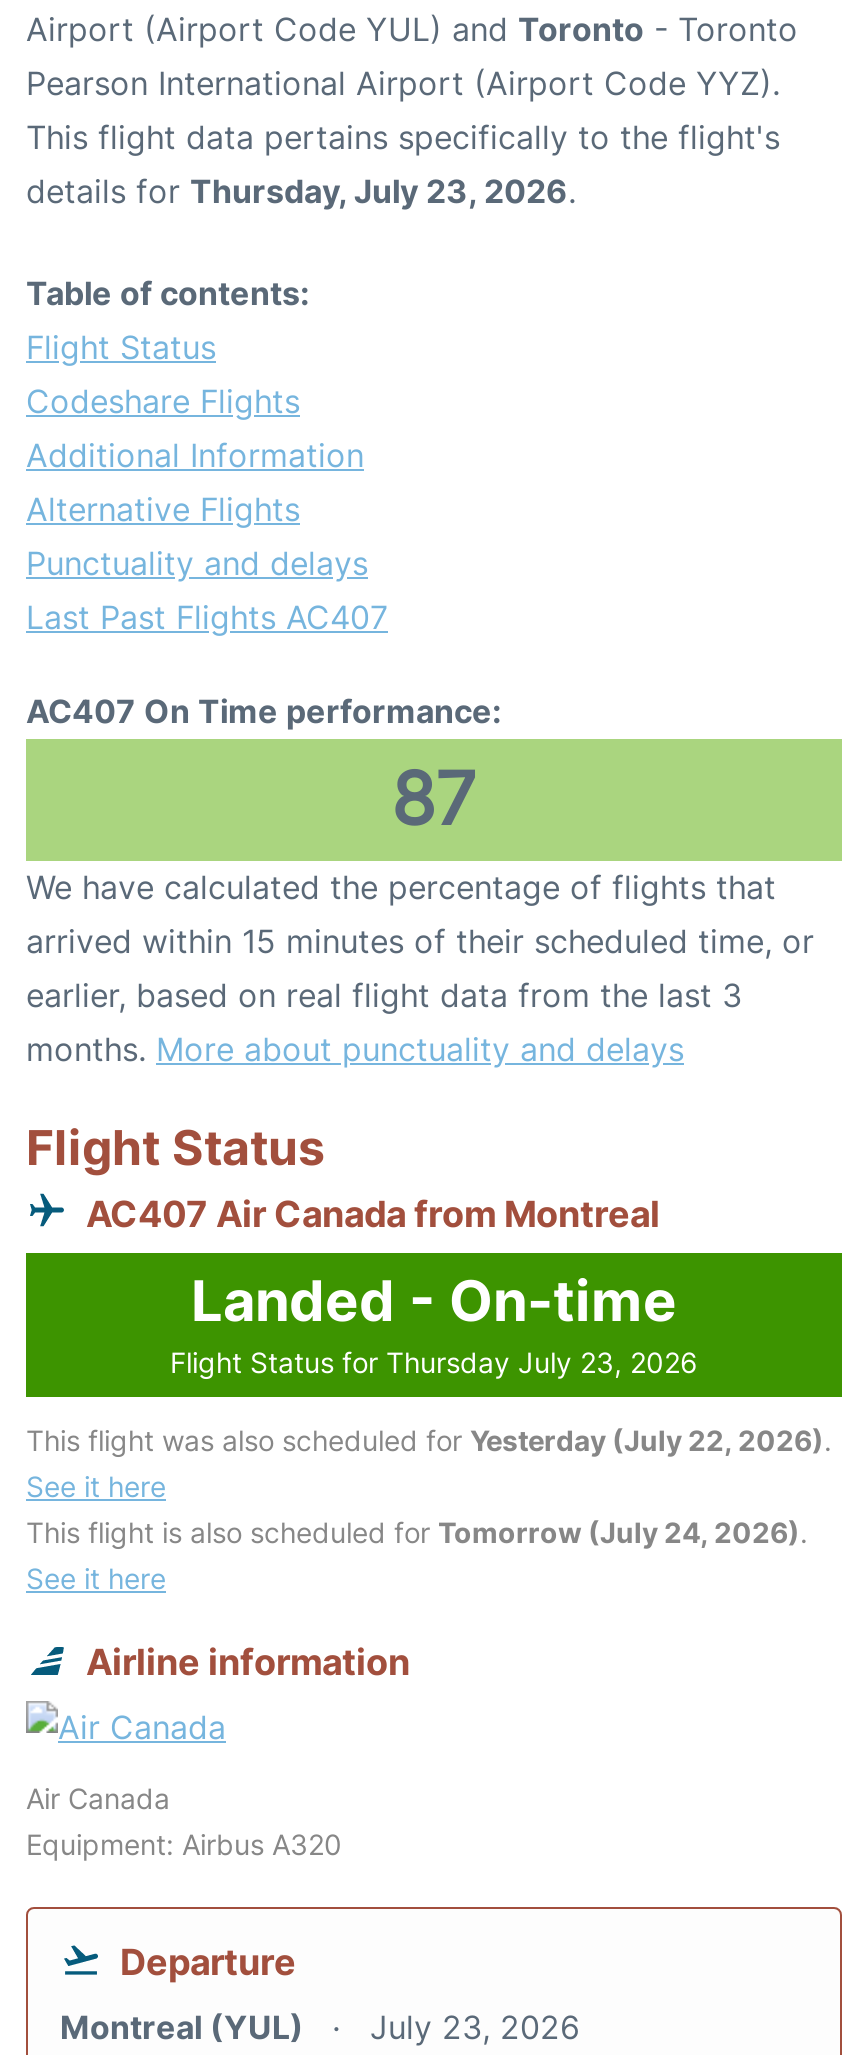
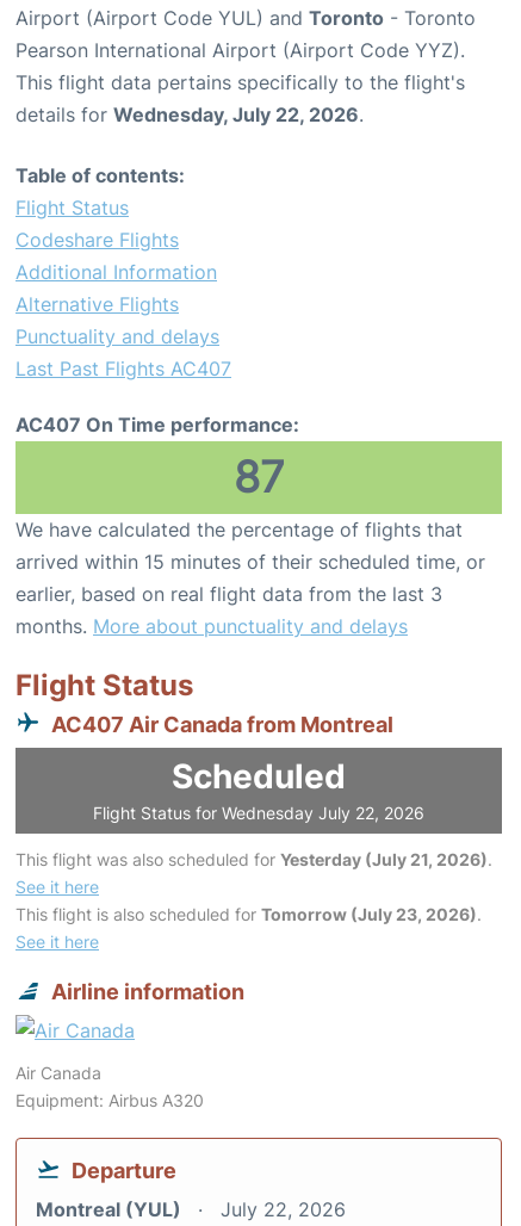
[26,171,576,211] details for Thursday, July 23, 2026. -> [15,103,364,126] details for Wednesday, July 22, 2026.
[170,1267,698,1379] Landed - On-time | Flight Status for Thursday July 23, 2026 -> [93,756,424,823] Scheduled | Flight Status for Wednesday July 22, 2026
[26,1423,832,1457] This flight was also scheduled for Yesterday (July 22, 2026). -> [15,849,492,869] This flight was also scheduled for Yesterday (July 21, 2026).
[26,1515,808,1549] This flight is also scheduled for Tomorrow (July 24, 2026). -> [15,904,482,924] This flight is also scheduled for Tomorrow (July 23, 2026).
[60,2007,580,2047] Montreal (YUL) July 23, 2026 -> [36,1197,346,1221] Montreal (YUL) July 22, 2026

